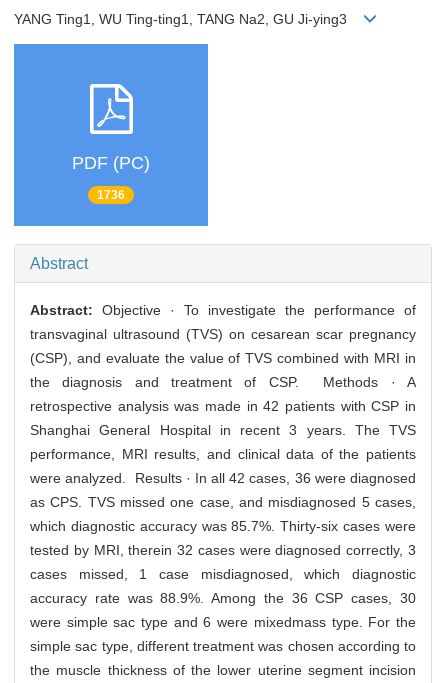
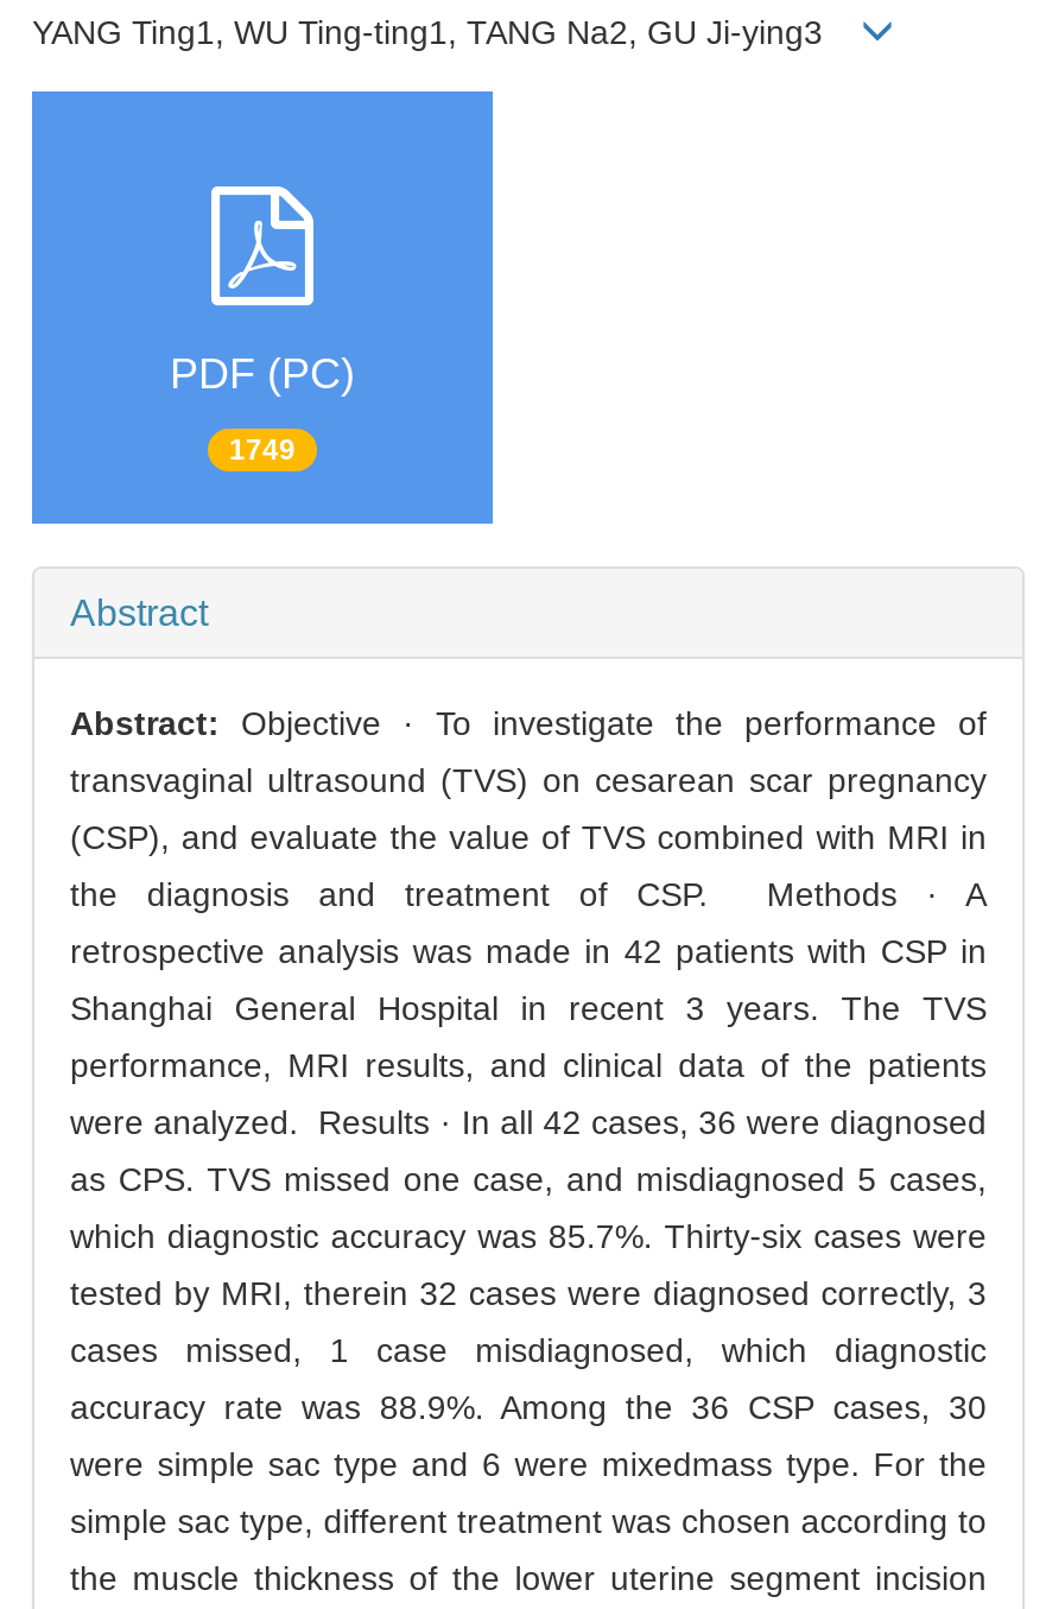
[97,188,125,202] 1736 -> [229,434,296,467] 1749

